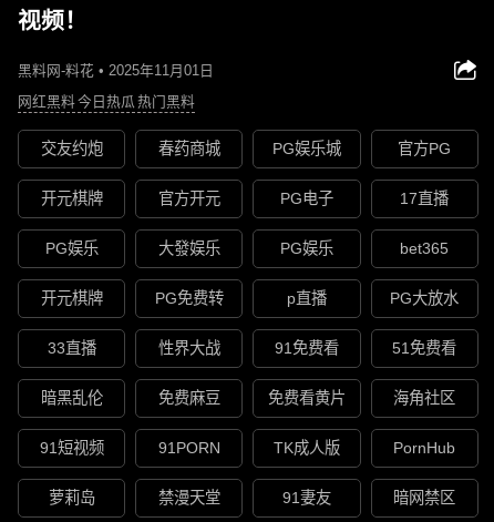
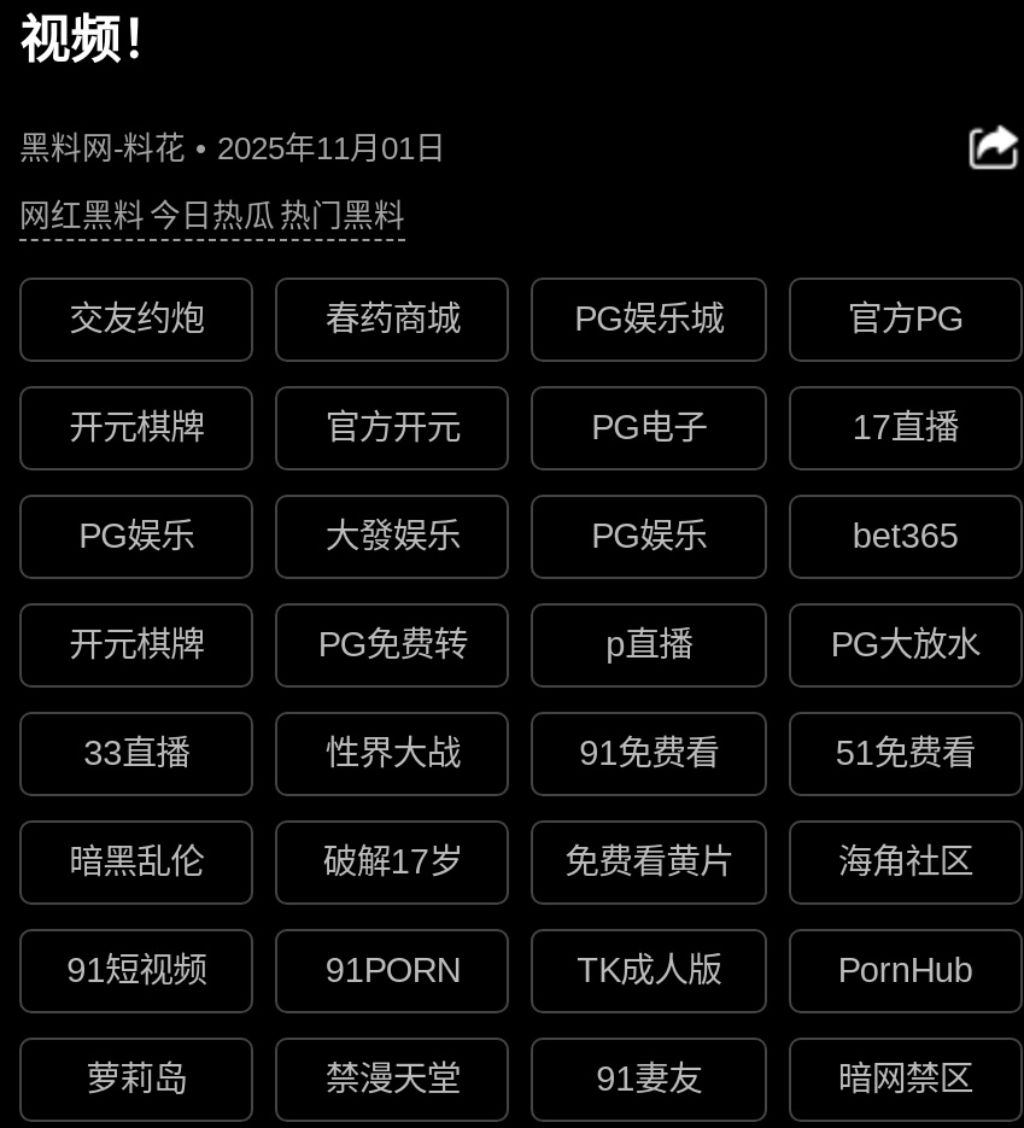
[158,389,220,407] 免费麻豆 -> [323,843,463,882] 破解17岁

